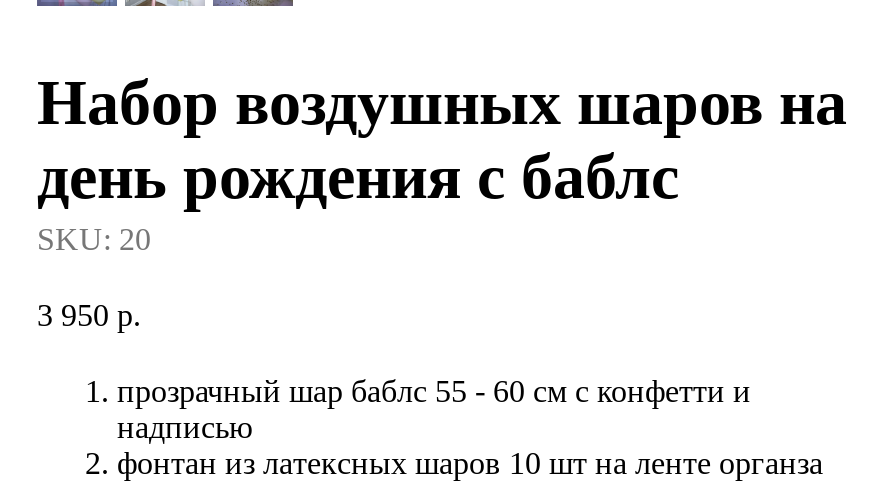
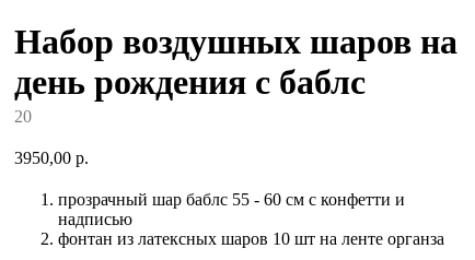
[37,222,151,256] SKU: 20 -> [14,107,32,126] 20
[37,298,141,332] 3 950 р. -> [14,149,89,167] 3950,00 р.

